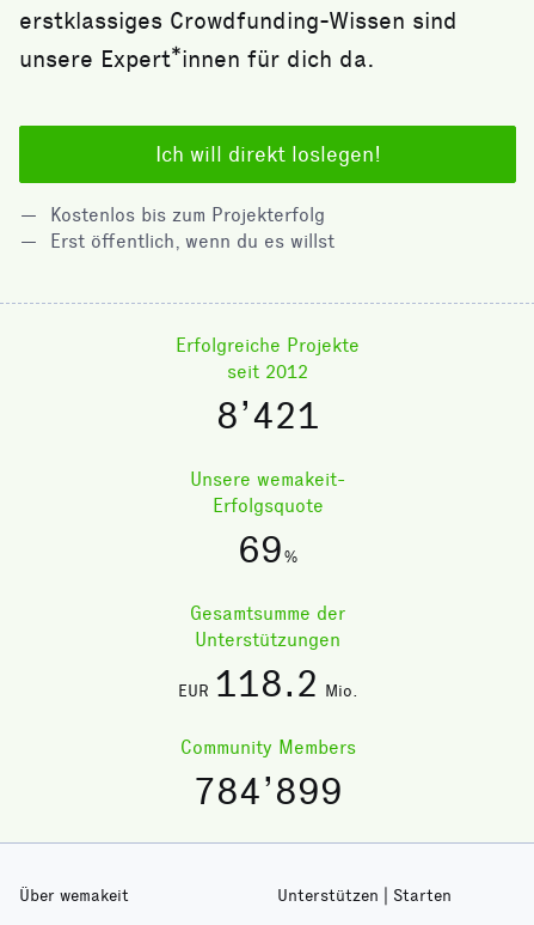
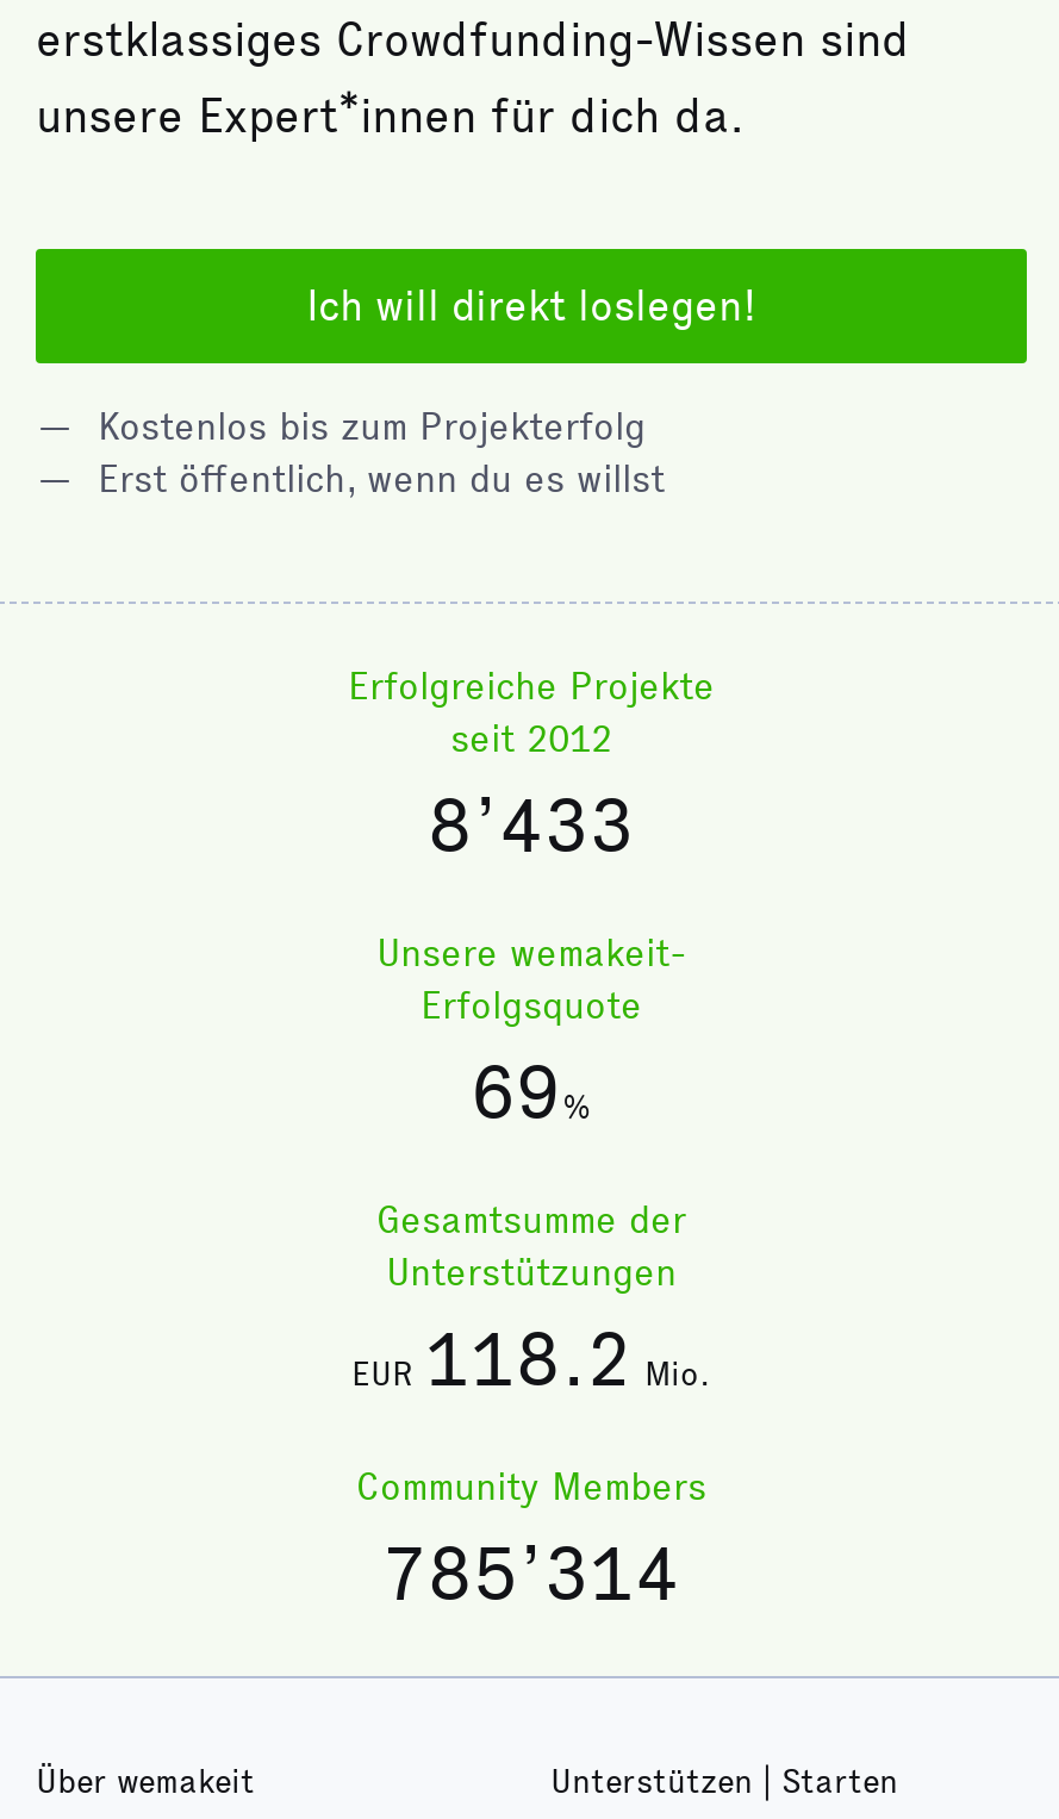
[216,392,320,439] 8’421 -> [428,780,635,873] 8’433
[193,768,342,815] 784’899 -> [382,1528,680,1621] 785’314

